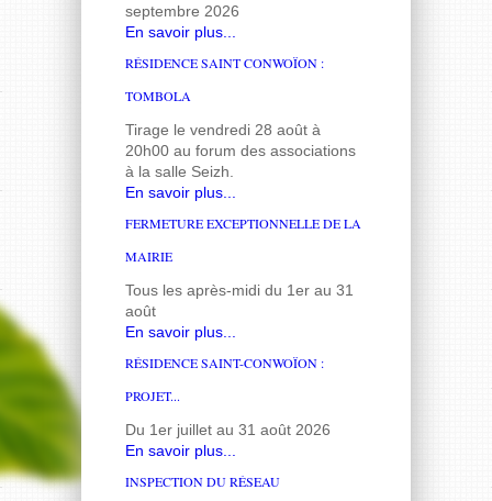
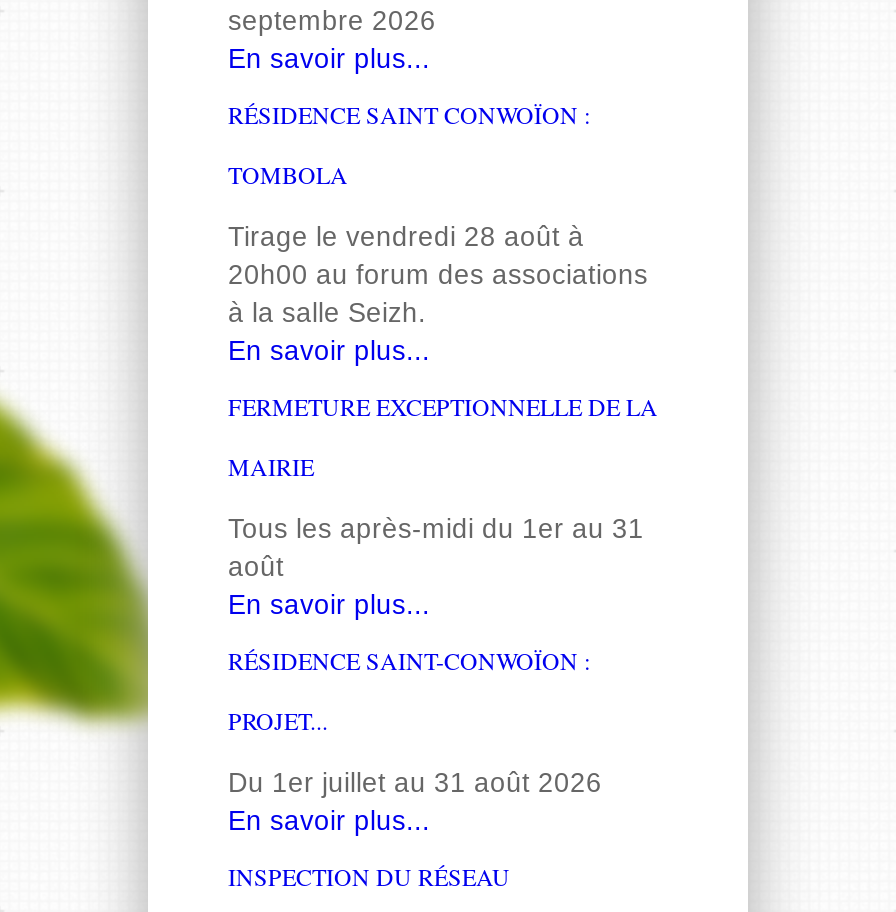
[3,219,81,487] [image] -> [6,396,148,884] [image]

